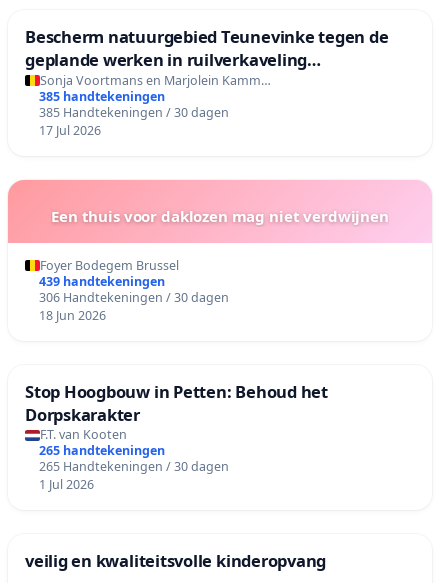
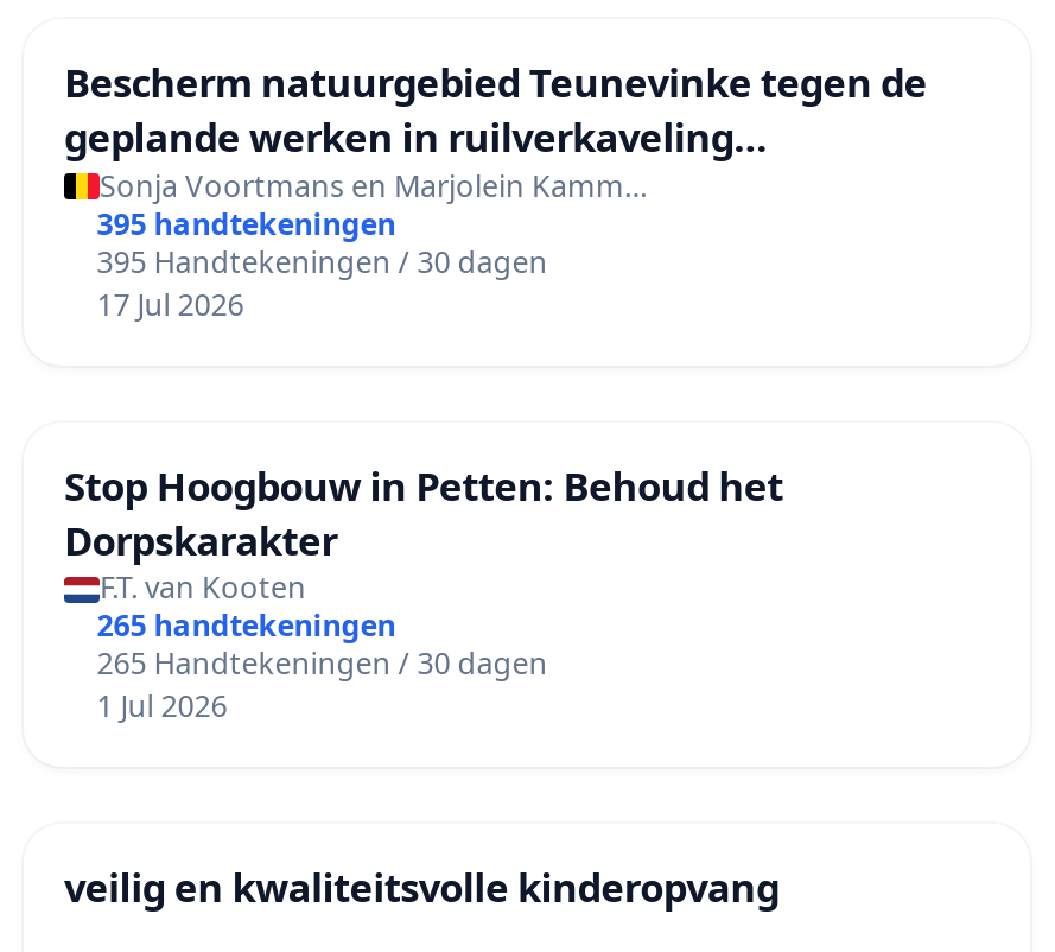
[39,88,165,105] 385 handtekeningen -> [97,203,396,244] 395 handtekeningen
[39,104,229,121] 385 Handtekeningen / 30 dagen -> [97,241,548,282] 395 Handtekeningen / 30 dagen
[39,206,389,324] Een thuis voor daklozen mag niet verdwijnen | Foyer Bodegem Brussel | 439 handtekeningen | 306 Handtekeningen / 30 dagen | 18 Jun 2026 -> none

